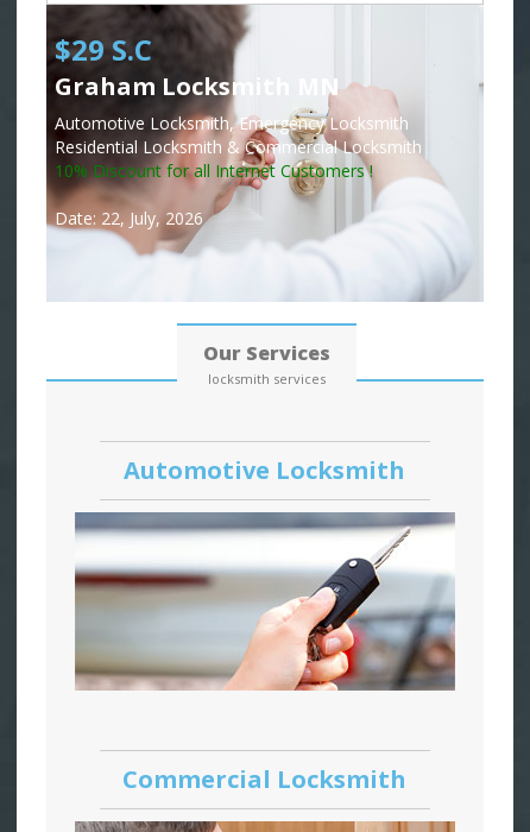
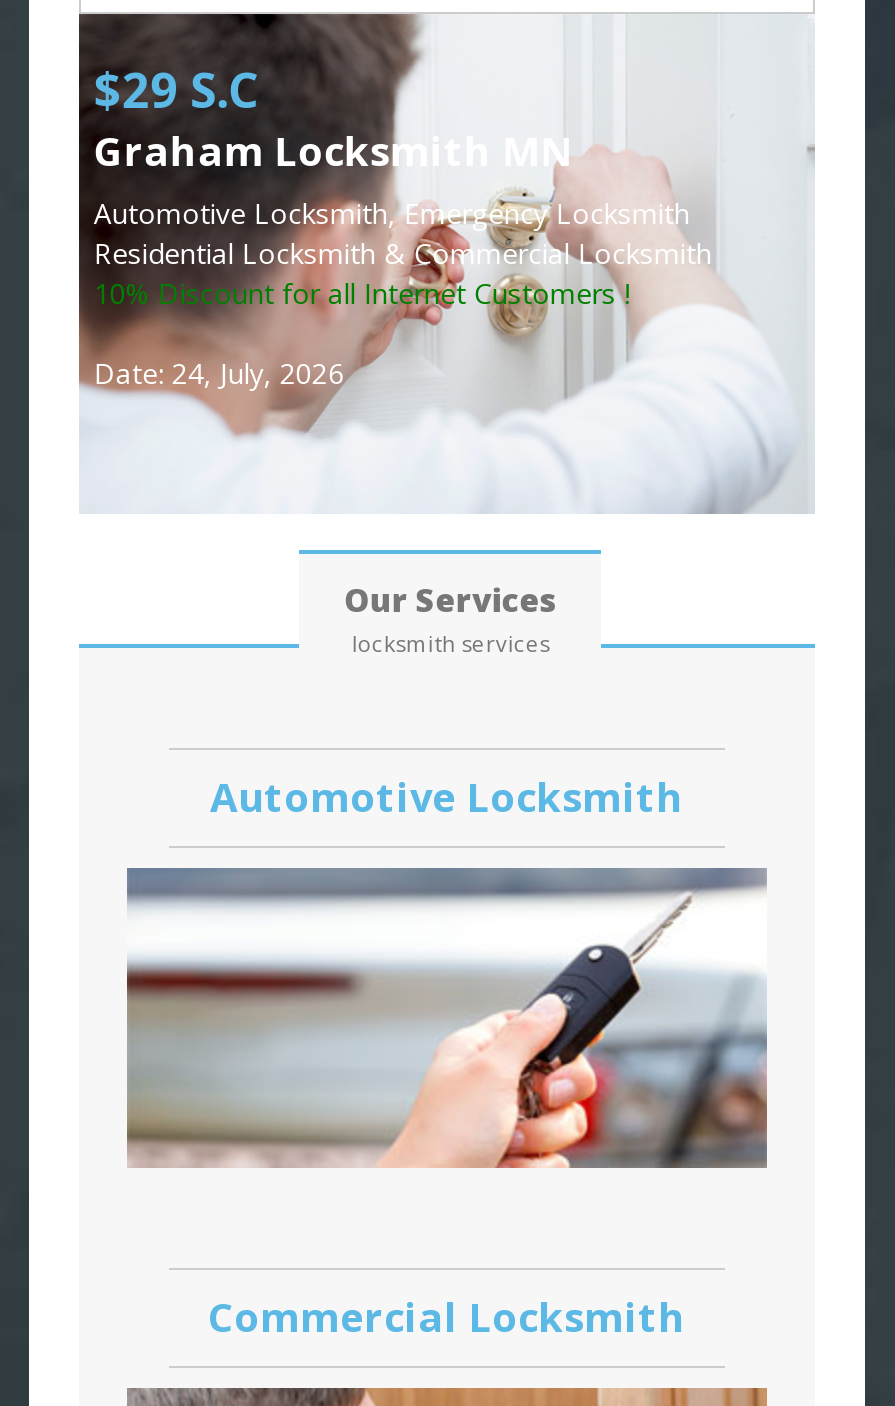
[55,206,204,229] Date: 22, July, 2026 -> [94,353,344,391] Date: 24, July, 2026

